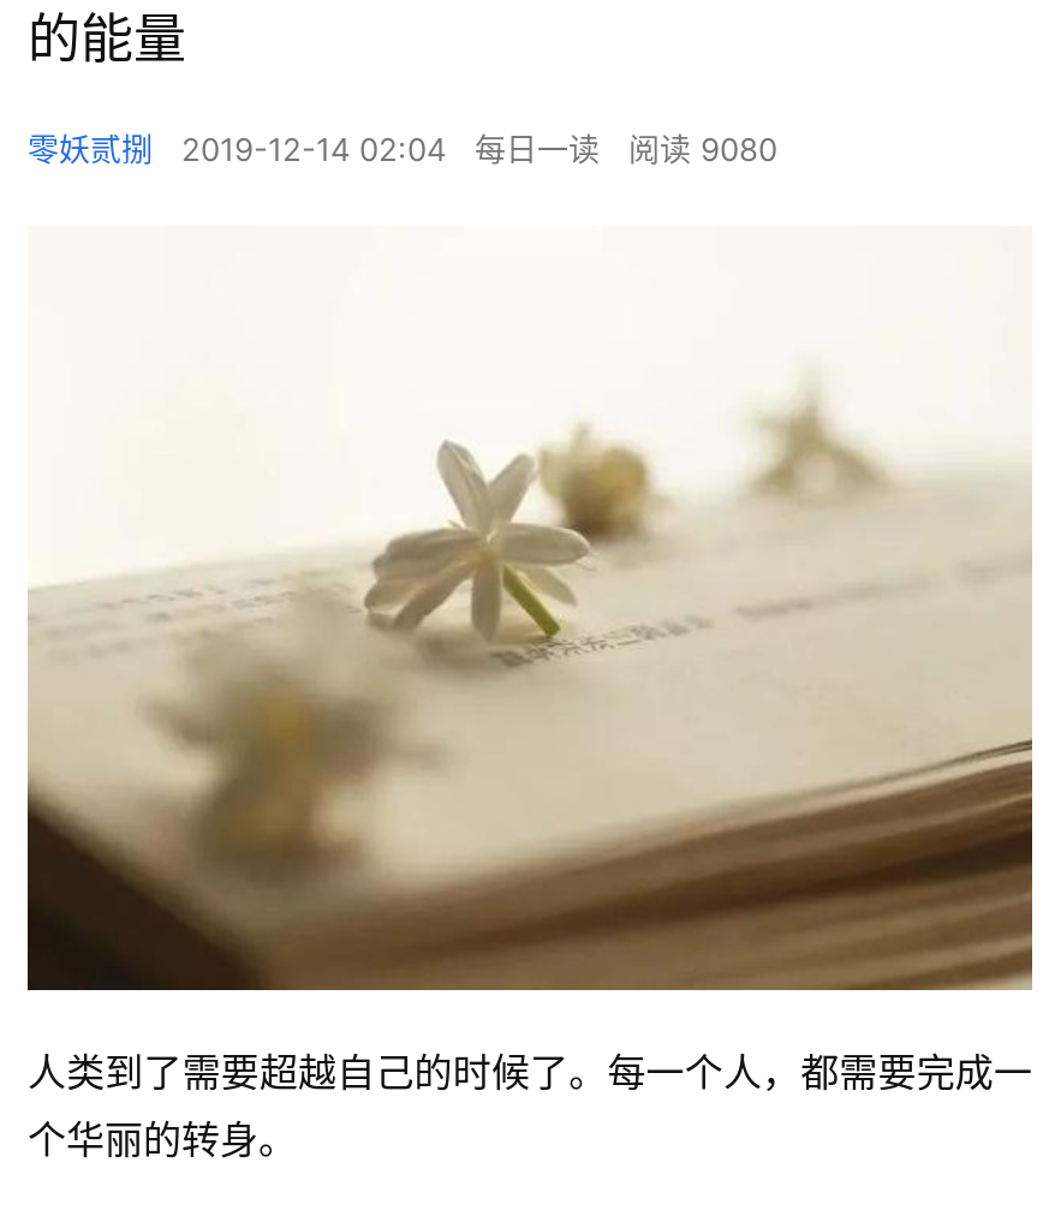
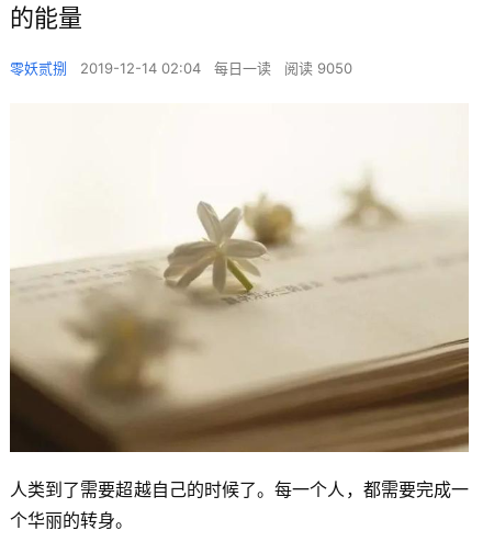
[628,130,777,169] 阅读 9080 -> [284,59,352,77] 阅读 9050

